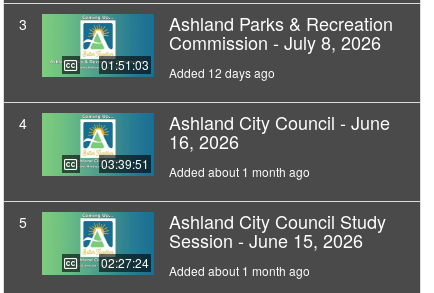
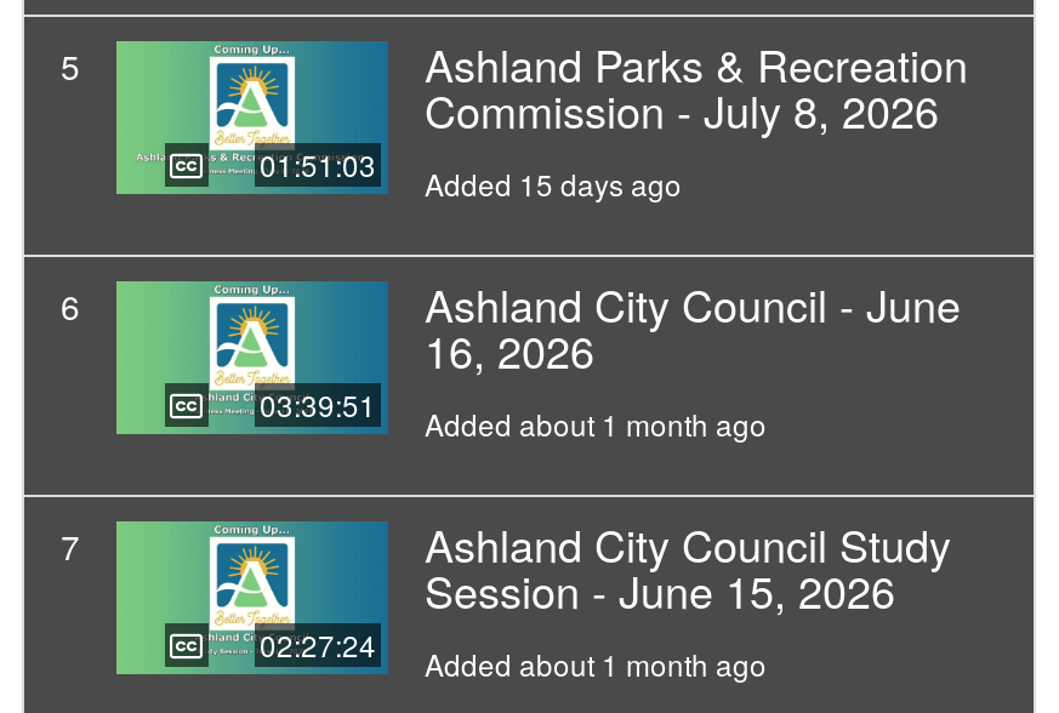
[19,14,27,34] 3 -> [61,42,80,91] 5
[169,64,275,81] Added 12 days ago -> [425,164,682,205] Added 15 days ago
[19,113,27,133] 4 -> [61,283,80,331] 6
[19,212,27,232] 5 -> [61,523,80,571] 7

